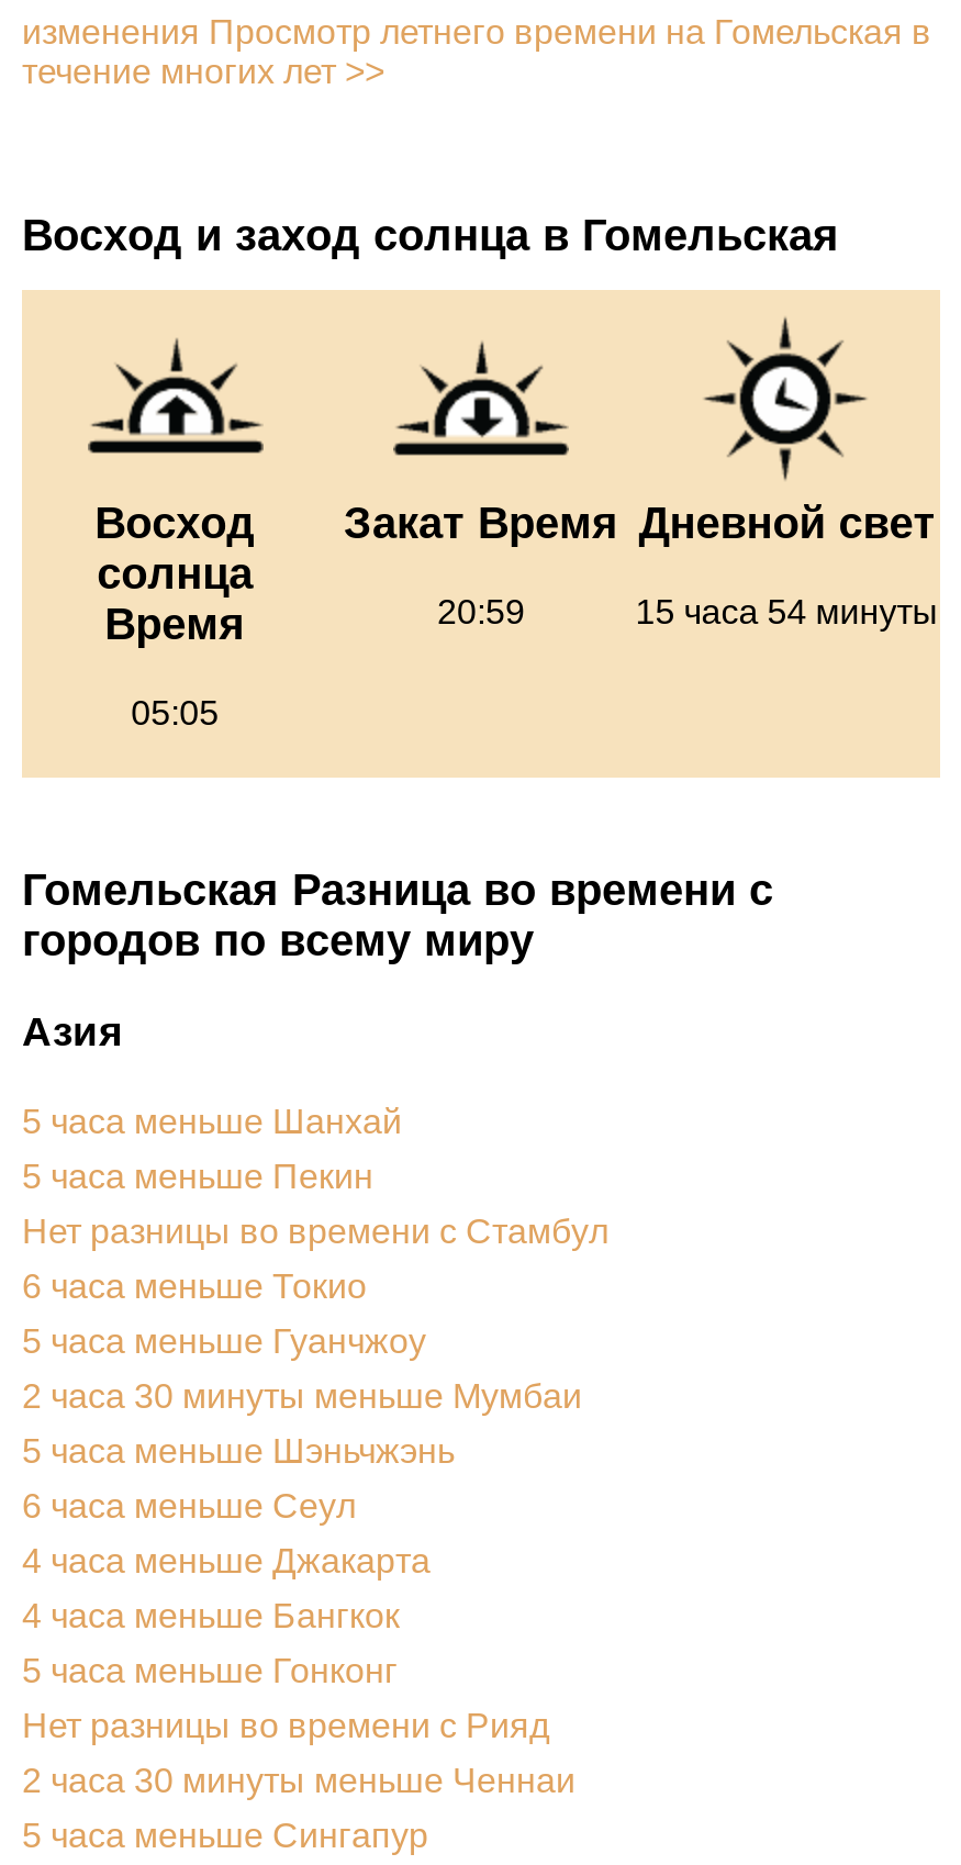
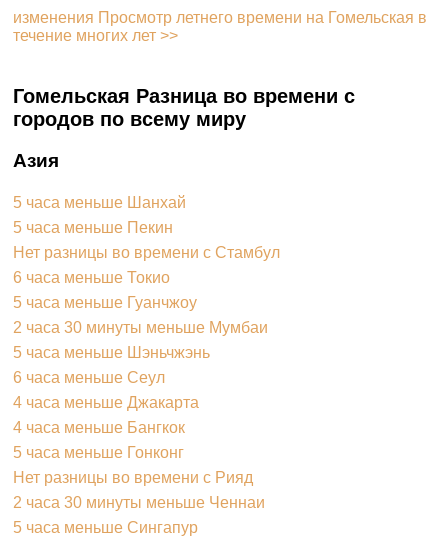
[22,210,839,258] Восход и заход солнца в Гомельская -> none
[22,290,940,778] [image] | Восход | солнца | Время | 05:05 -> none
[344,499,618,630] Закат Время | 20:59 -> none
[635,499,939,630] Дневной свет | 15 часа 54 минуты -> none

